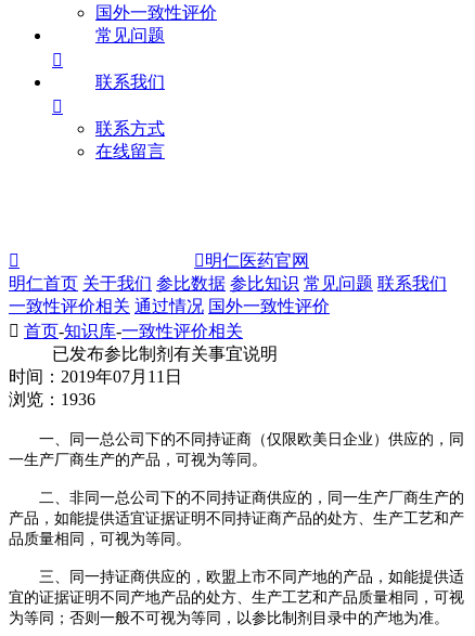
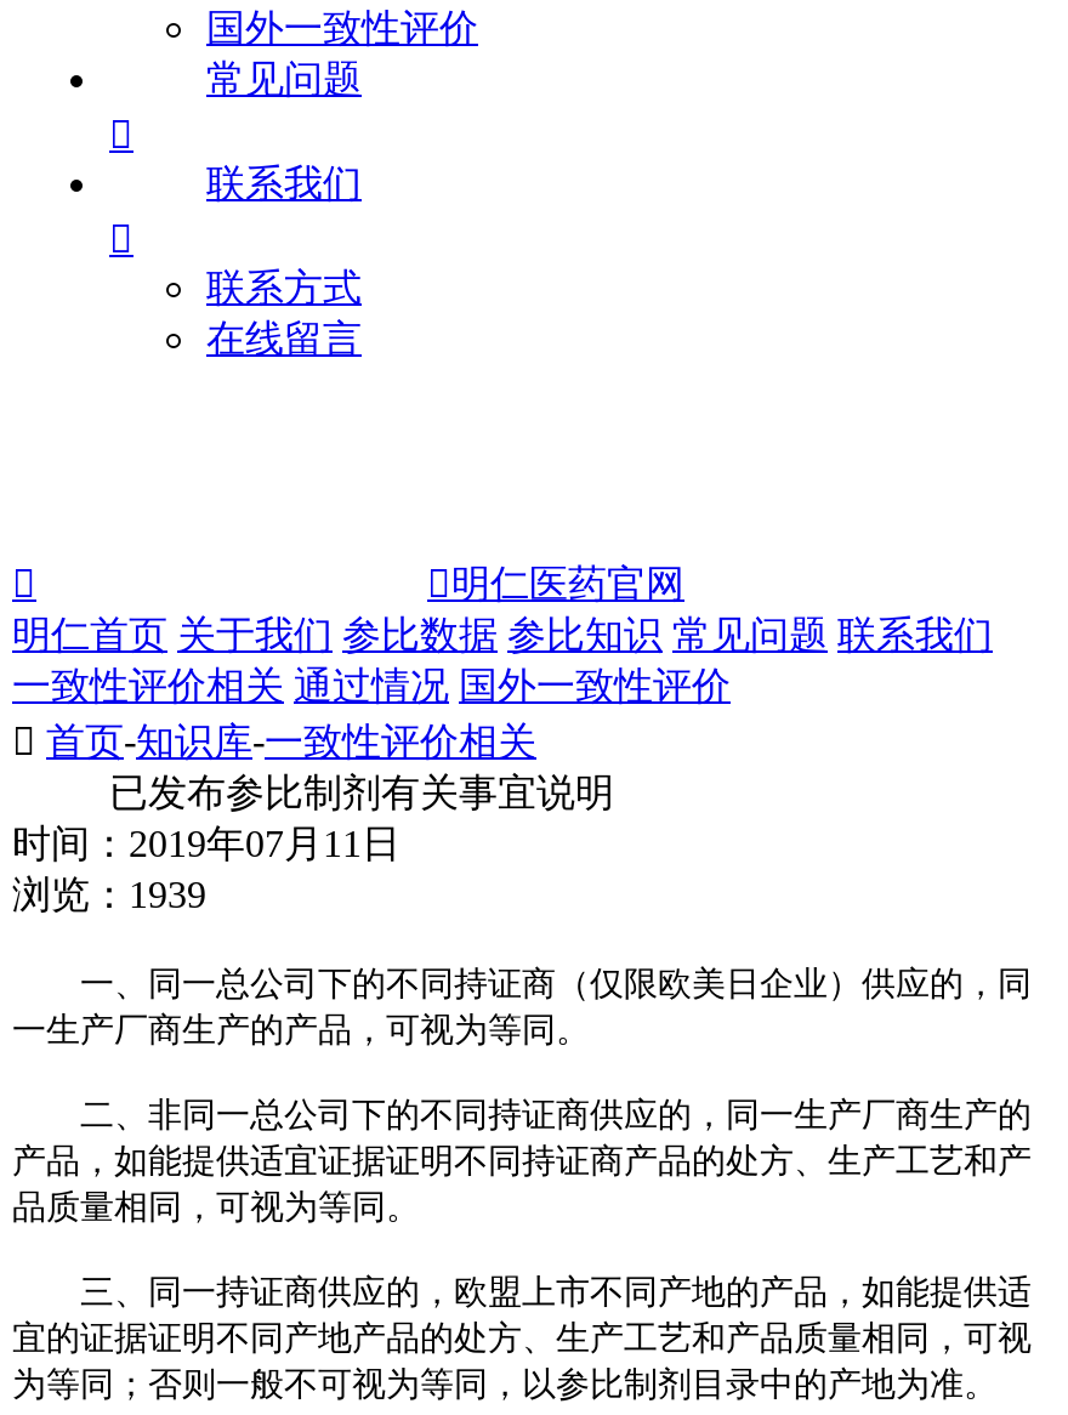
[9,390,95,408] 浏览：1936 -> [12,874,206,915] 浏览：1939

